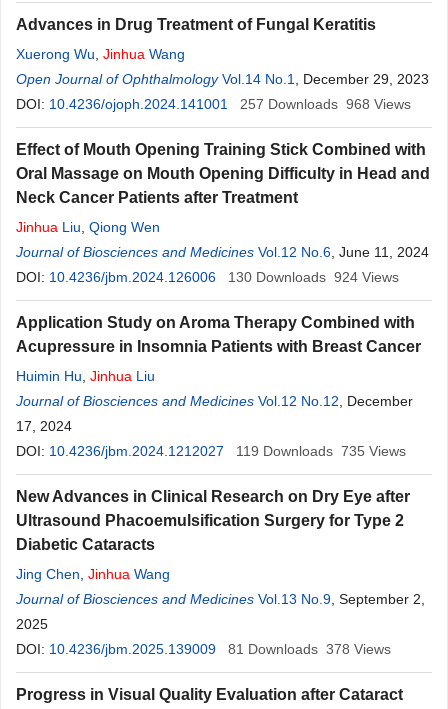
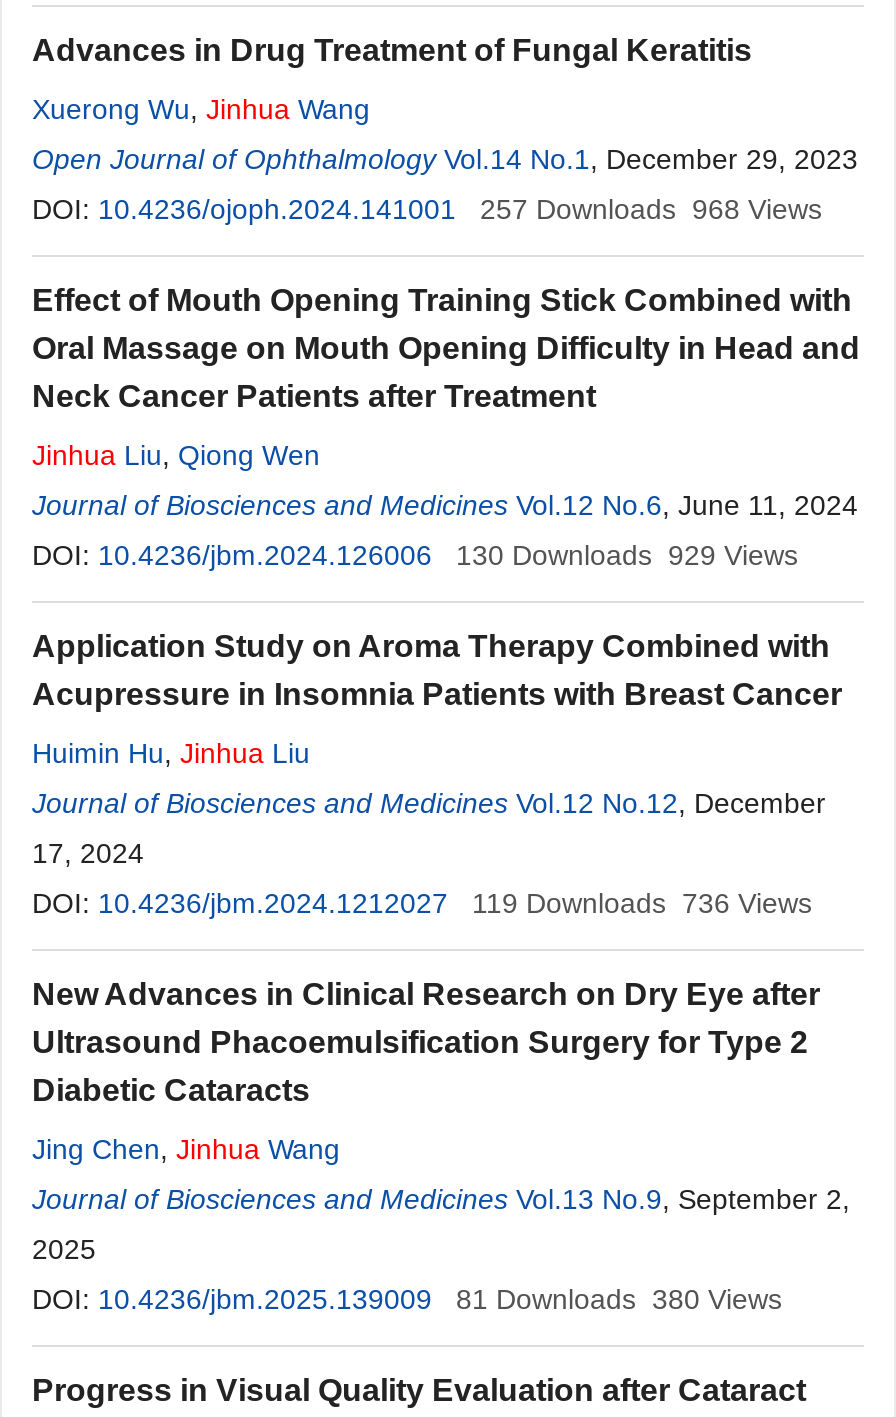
[228,269,399,285] 130 Downloads 924 Views -> [456,539,798,571] 130 Downloads 929 Views
[236,443,406,459] 119 Downloads 735 Views -> [472,887,812,919] 119 Downloads 736 Views
[228,641,391,657] 81 Downloads 378 Views -> [456,1283,782,1315] 81 Downloads 380 Views

